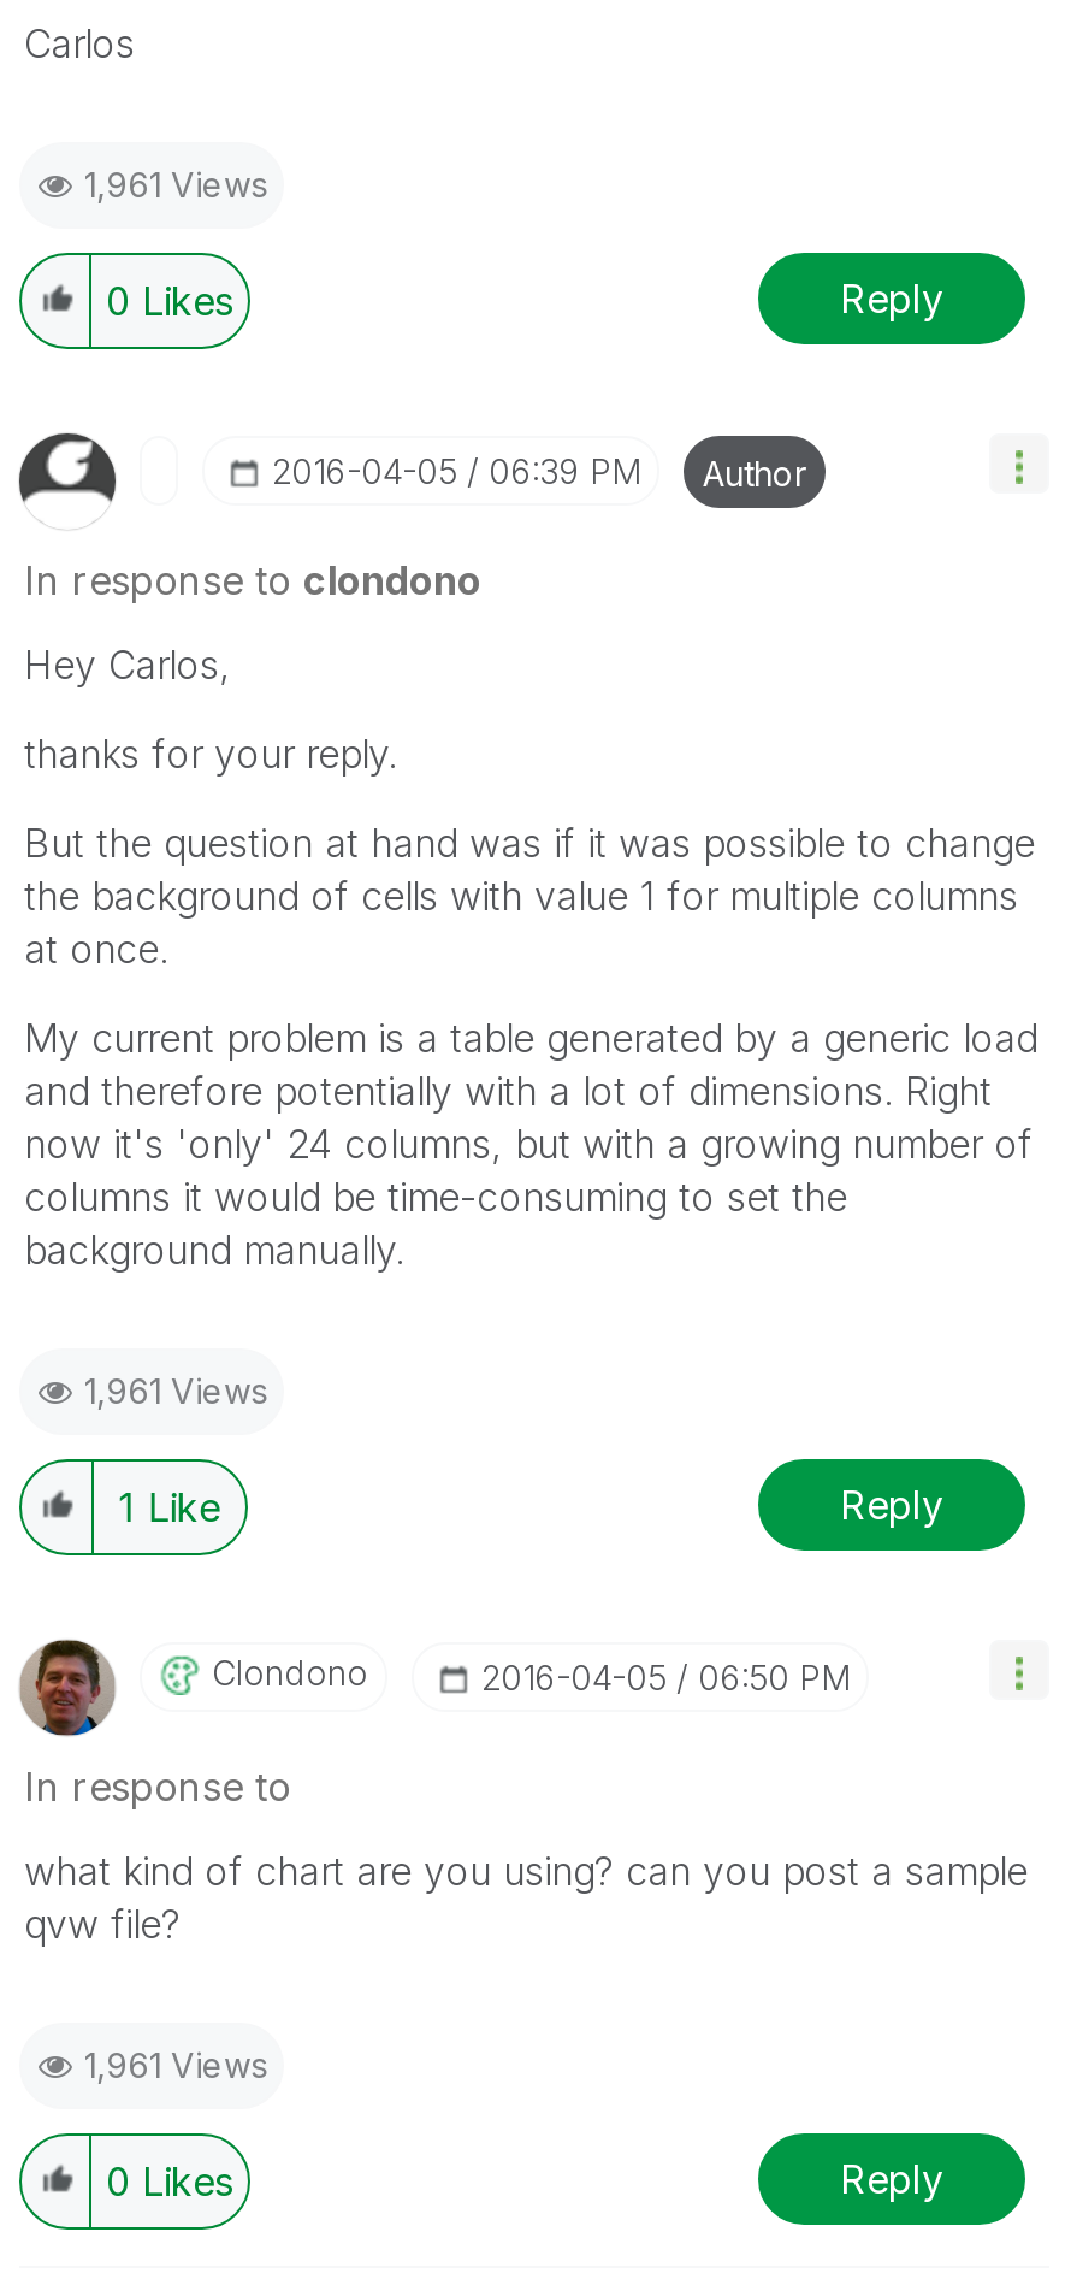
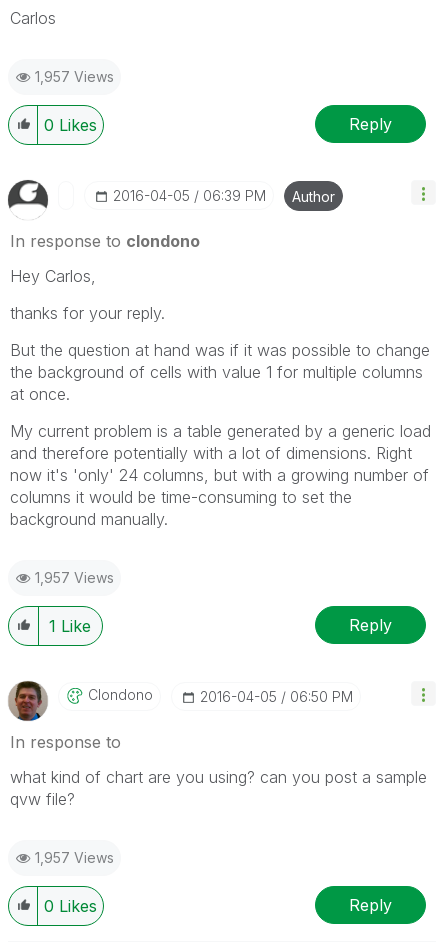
[84,164,267,205] 1,961 Views -> [35,68,114,85] 1,957 Views
[84,1371,267,1412] 1,961 Views -> [35,569,114,586] 1,957 Views
[84,2045,267,2086] 1,961 Views -> [35,849,114,866] 1,957 Views

